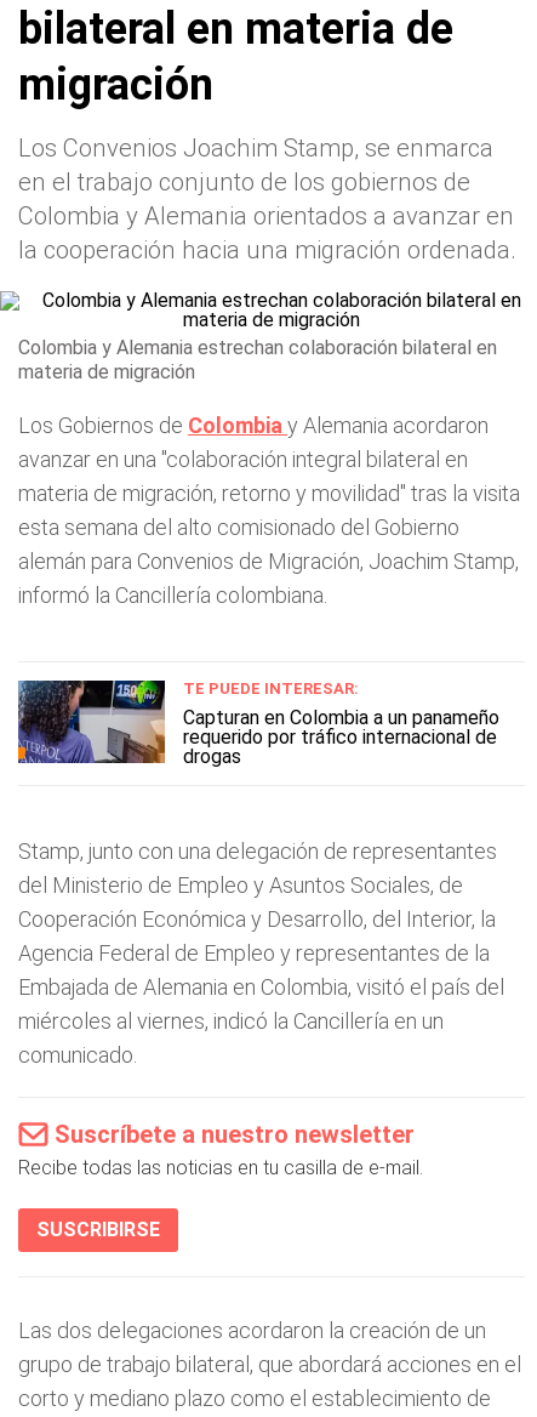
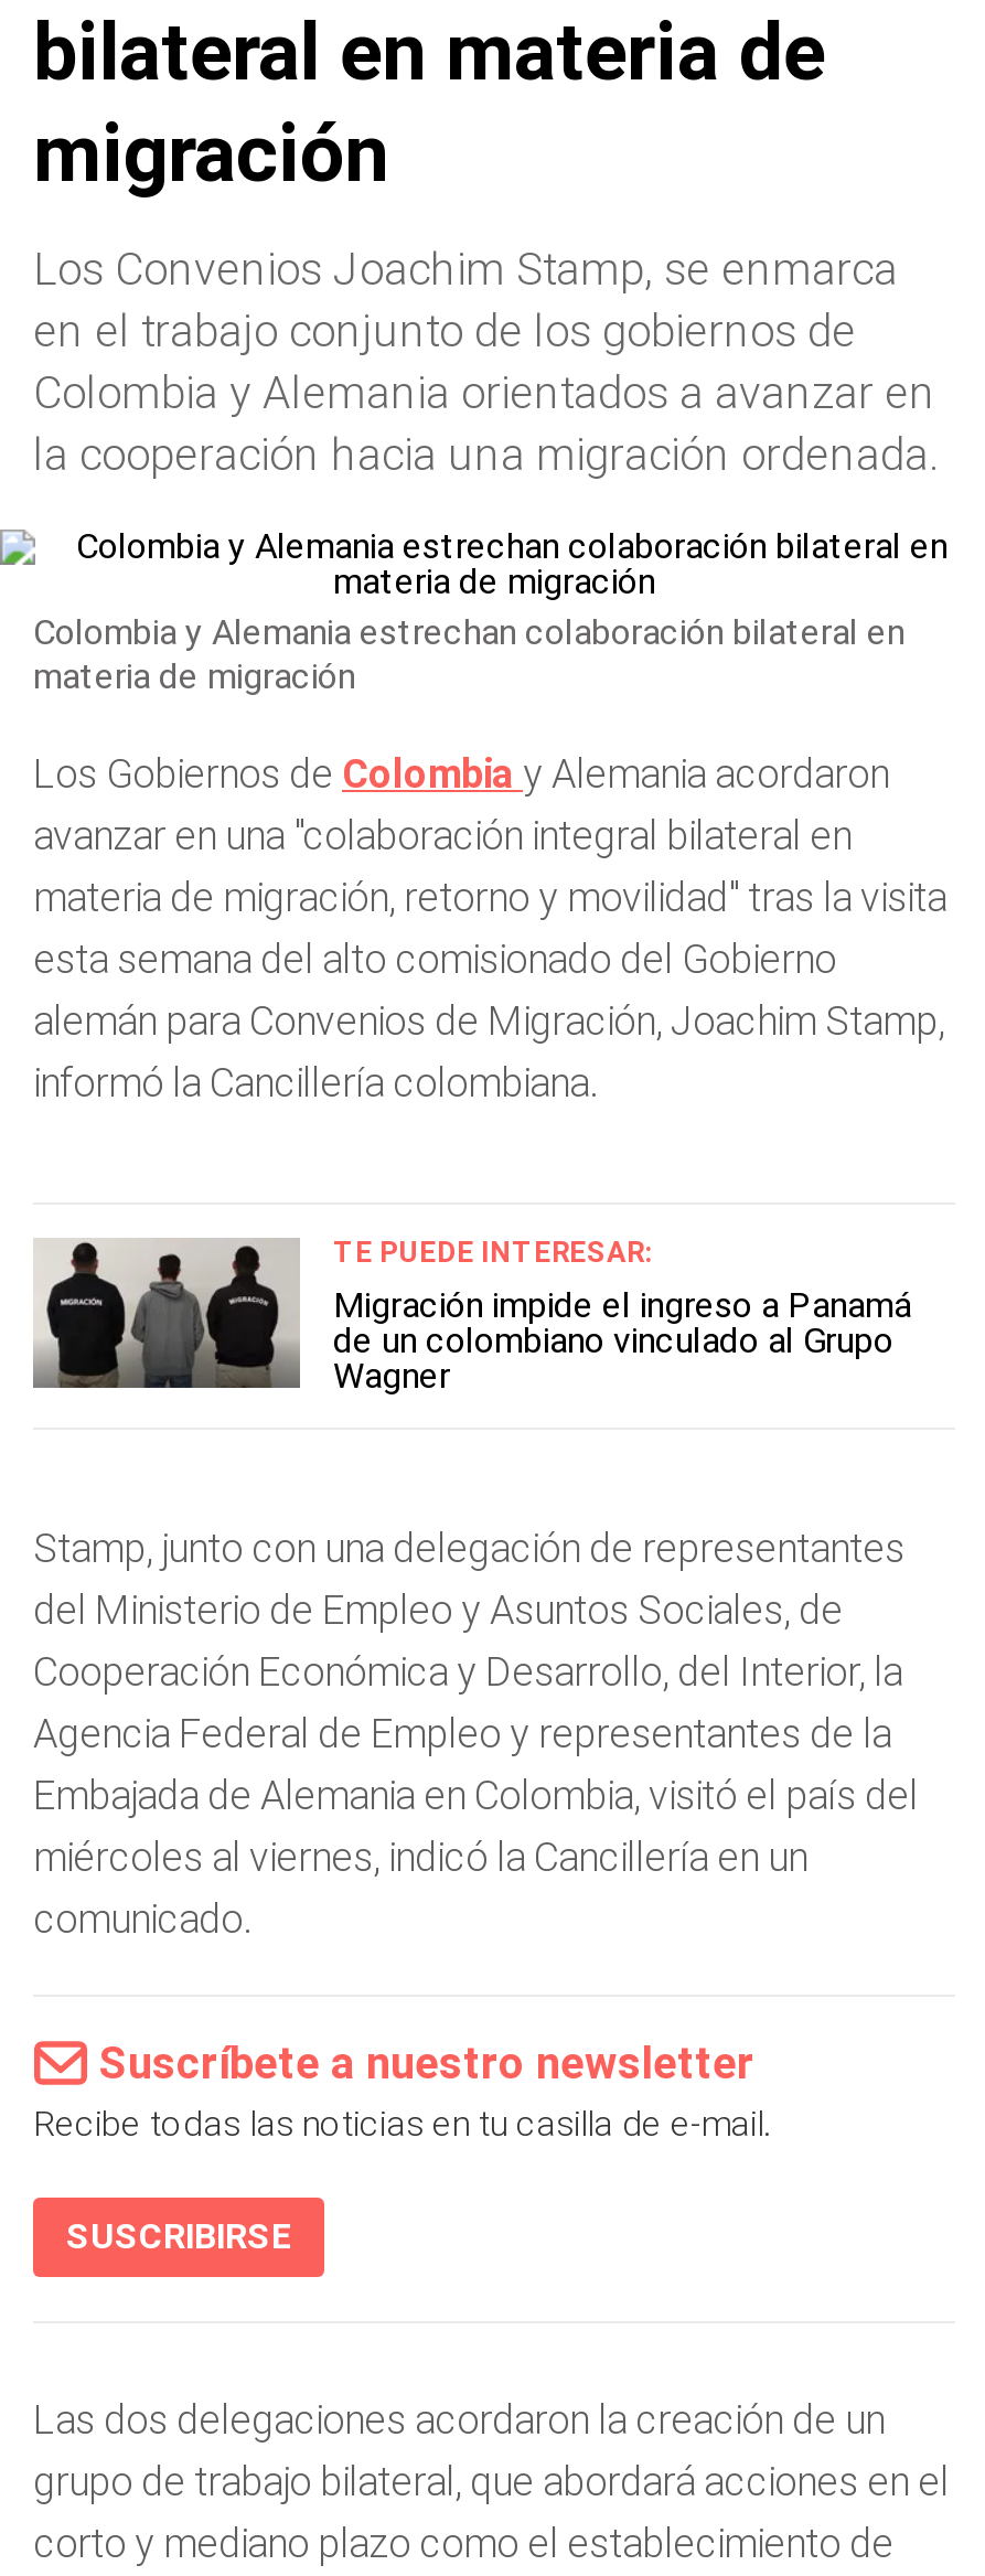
[17,679,499,768] [image] | Capturan en Colombia a un panameño | requerido por tráfico internacional de | drogas -> [31,1238,911,1397] [image] | Migración impide el ingreso a Panamá | de un colombiano vinculado al Grupo | Wagner

